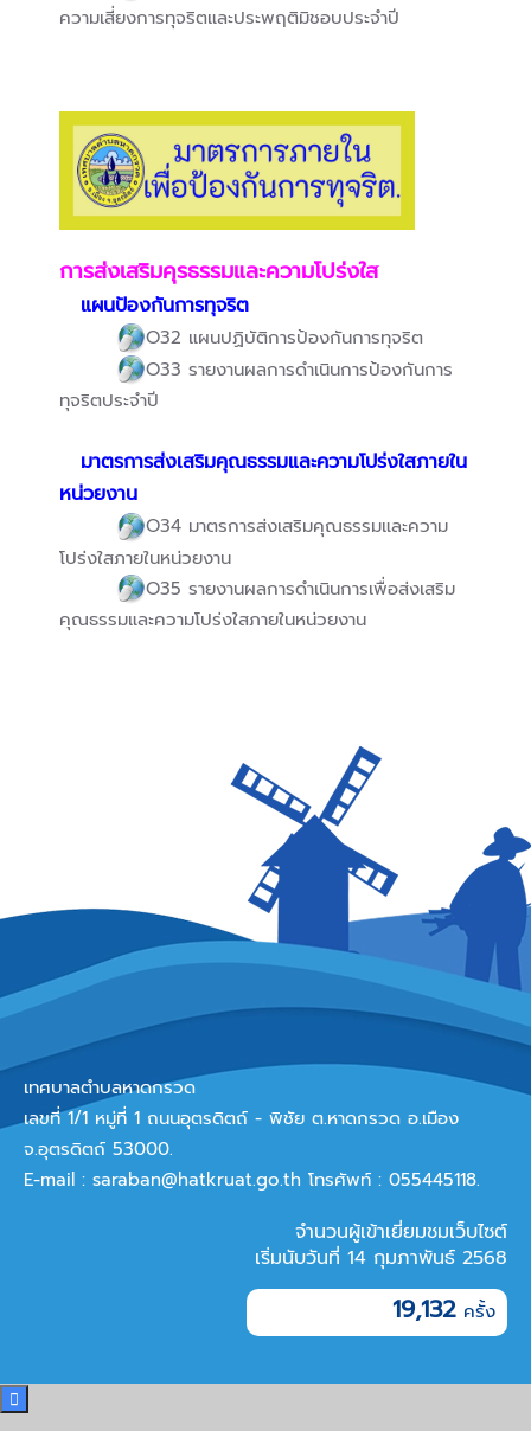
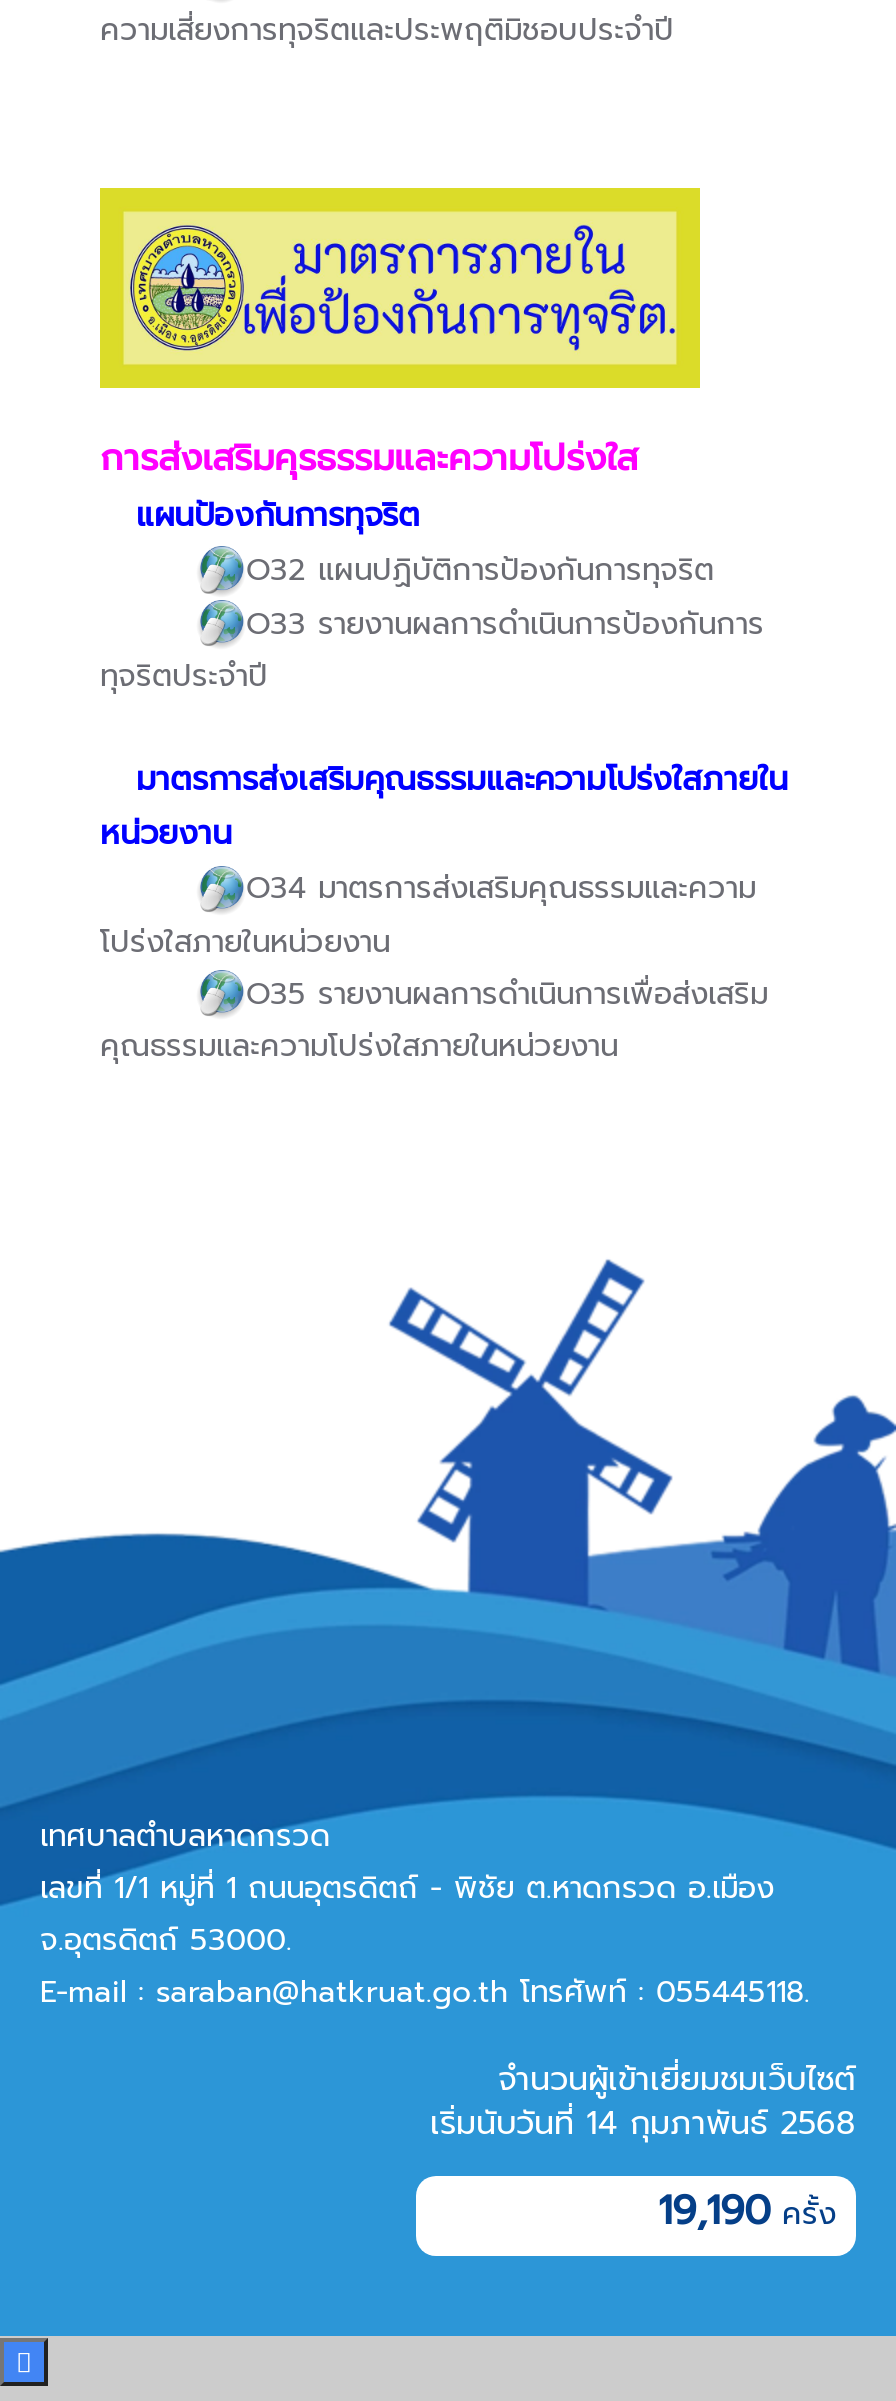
[392,1291,456,1327] 19,132 -> [658,2180,770,2240] 19,190

